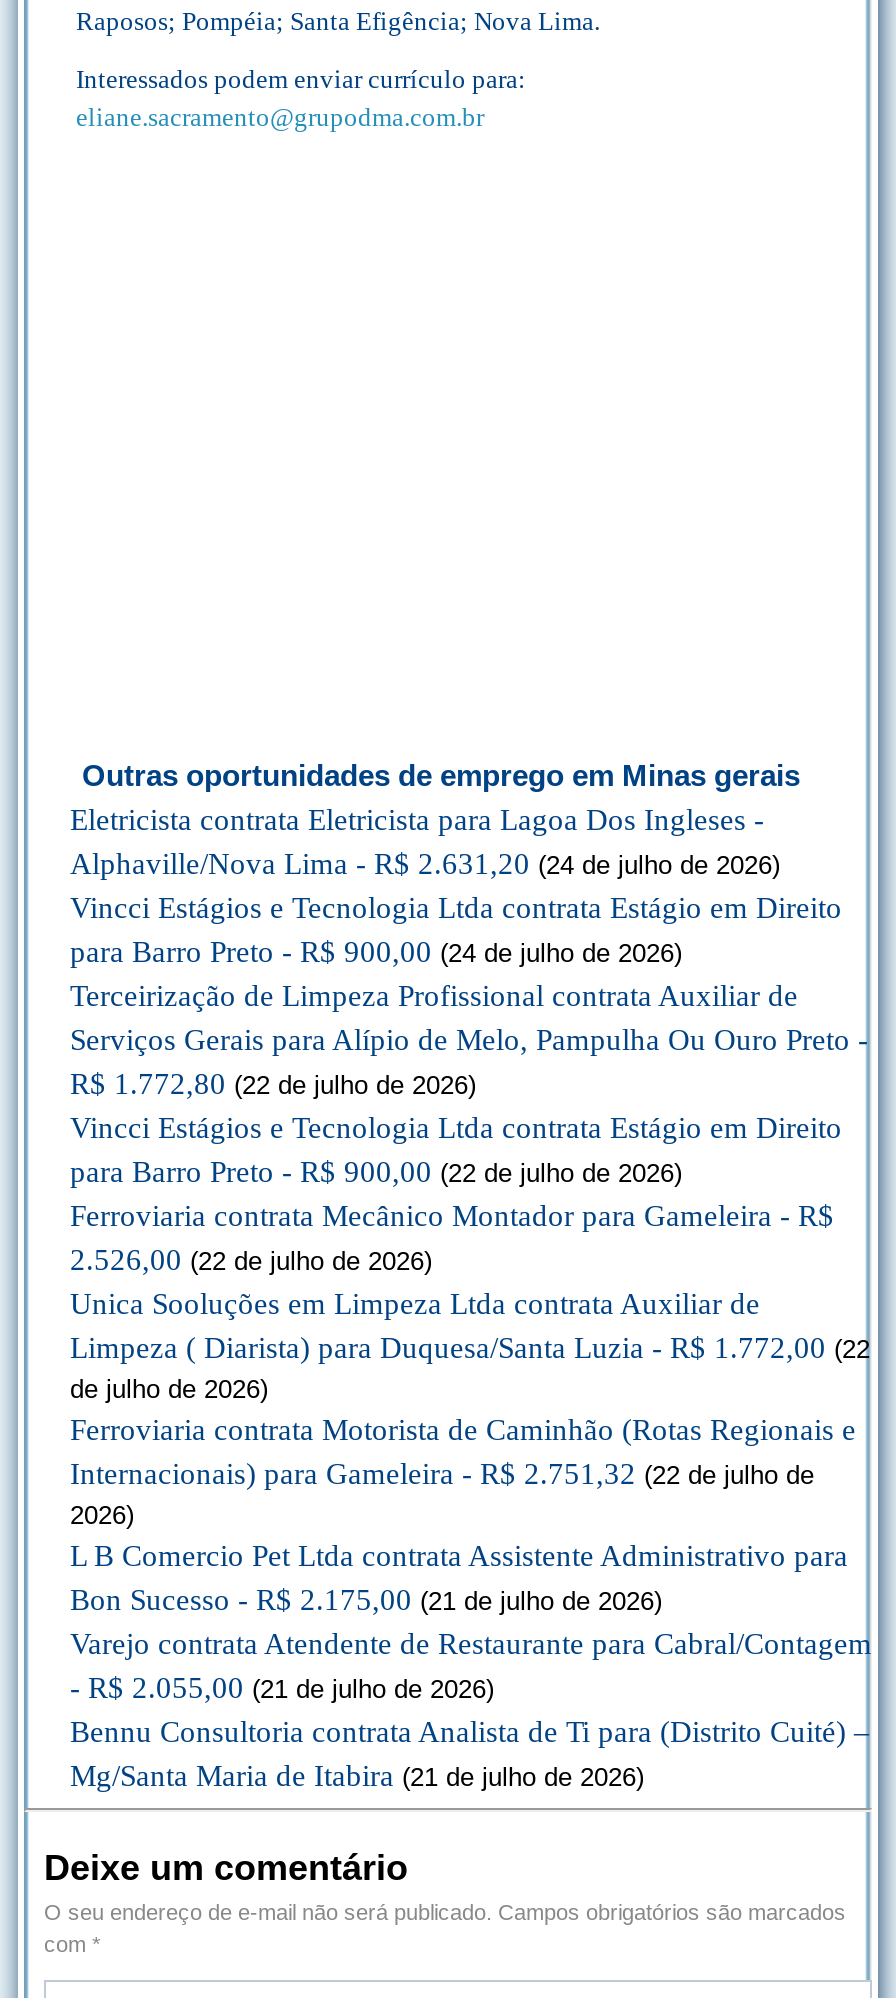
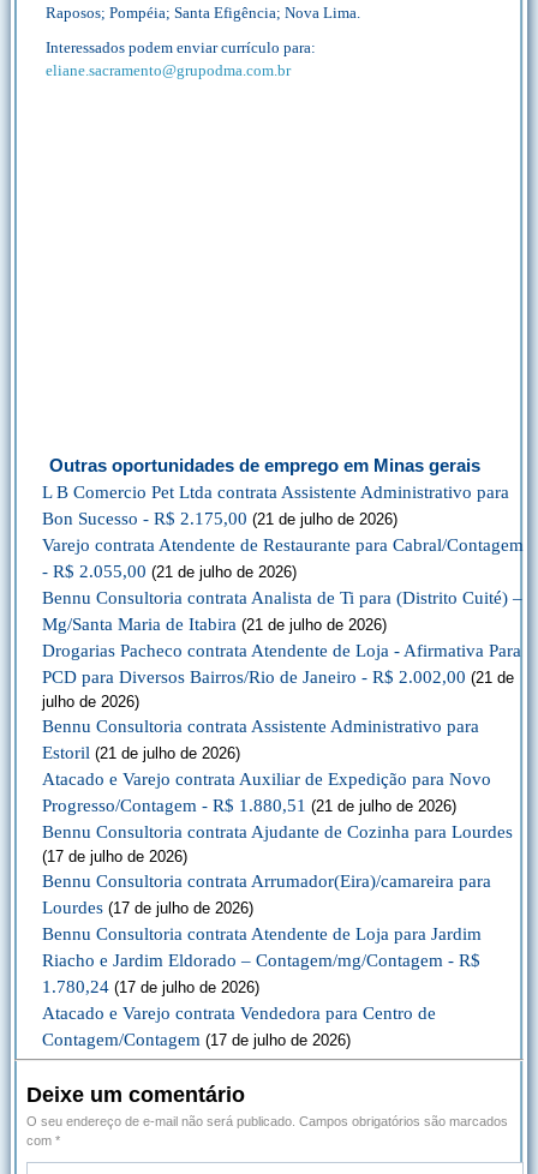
[70,804,870,1530] Eletricista contrata Eletricista para Lagoa Dos Ingleses - | Alphaville/Nova Lima - R$ 2.631,20 (24 de julho de 2026) | Vincci Estágios e Tecnologia Ltda contrata Estágio em Direito | para Barro Preto - R$ 900,00 (24 de julho de 2026) | Terceirização de Limpeza Profissional contrata Auxiliar de | Serviços Gerais para Alípio de Melo, Pampulha Ou Ouro Preto - | R$ 1.772,80 (22 de julho de 2026) | Vincci Estágios e Tecnologia Ltda contrata Estágio em Direito | para Barro Preto - R$ 900,00 (22 de julho de 2026) | Ferroviaria contrata Mecânico Montador para Gameleira - R$ | 2.526,00 (22 de julho de 2026) | Unica Sooluções em Limpeza Ltda contrata Auxiliar de | Limpeza ( Diarista) para Duquesa/Santa Luzia - R$ 1.772,00 (22 | de julho de 2026) | Ferroviaria contrata Motorista de Caminhão (Rotas Regionais e | Internacionais) para Gameleira - R$ 2.751,32 (22 de julho de | 2026) -> none
moved [70,1540,872,1792] -> [42,483,524,634]: L B Comercio Pet Ltda contrata Assistente Administrativo para | Bon Sucesso - R$ 2.175,00 (21 de julho de 2026) | Varejo contrata Atendente de Restaurante para Cabral/Contagem | - R$ 2.055,00 (21 de julho de 2026) | Bennu Consultoria contrata Analista de Ti para (Distrito Cuité) – | Mg/Santa Maria de Itabira (21 de julho de 2026)
none -> [42,641,521,1049] Drogarias Pacheco contrata Atendente de Loja - Afirmativa Para | PCD para Diversos Bairros/Rio de Janeiro - R$ 2.002,00 (21 de | julho de 2026) | Bennu Consultoria contrata Assistente Administrativo para | Estoril (21 de julho de 2026) | Atacado e Varejo contrata Auxiliar de Expedição para Novo | Progresso/Contagem - R$ 1.880,51 (21 de julho de 2026) | Bennu Consultoria contrata Ajudante de Cozinha para Lourdes | (17 de julho de 2026) | Bennu Consultoria contrata Arrumador(Eira)/camareira para | Lourdes (17 de julho de 2026) | Bennu Consultoria contrata Atendente de Loja para Jardim | Riacho e Jardim Eldorado – Contagem/mg/Contagem - R$ | 1.780,24 (17 de julho de 2026) | Atacado e Varejo contrata Vendedora para Centro de | Contagem/Contagem (17 de julho de 2026)

